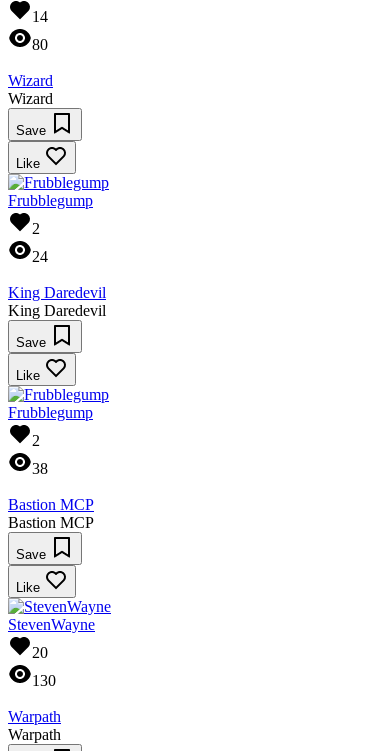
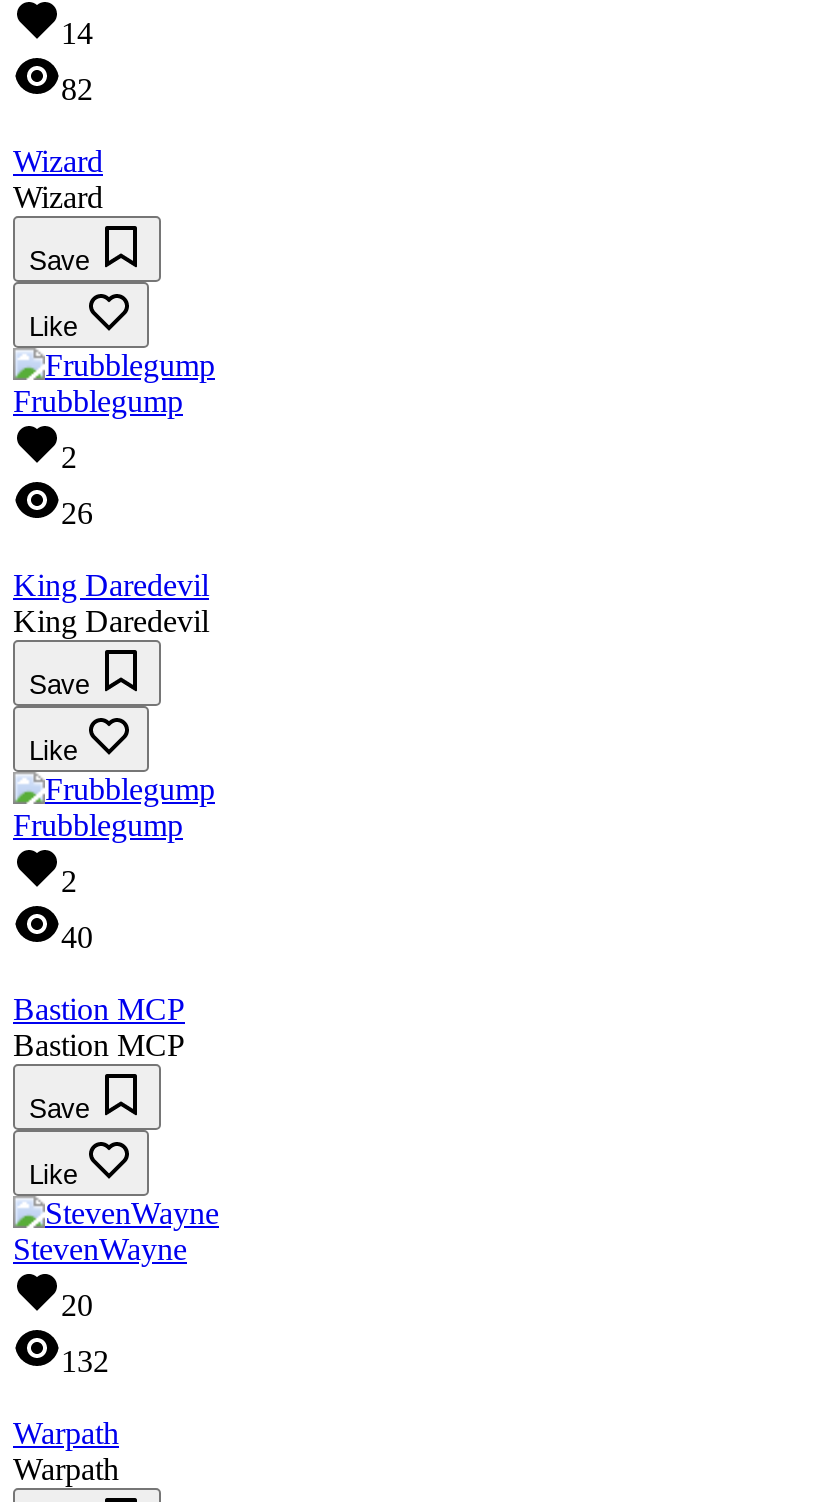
[32,36,48,53] 80 -> [61,72,93,106] 82
[32,248,48,265] 24 -> [61,496,93,530] 26
[32,460,48,477] 38 -> [61,920,93,954] 40
[32,672,56,689] 130 -> [61,1344,109,1378] 132

